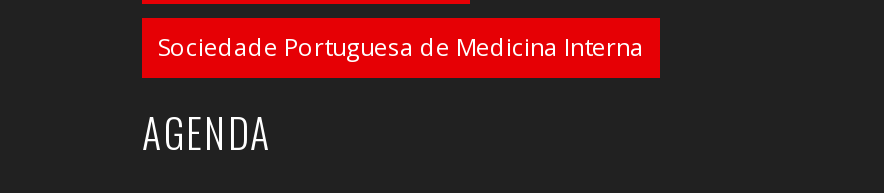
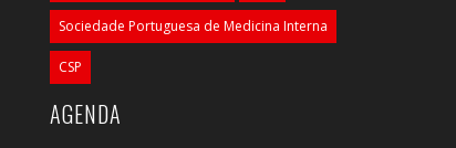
none -> [59,57,82,76] CSP

